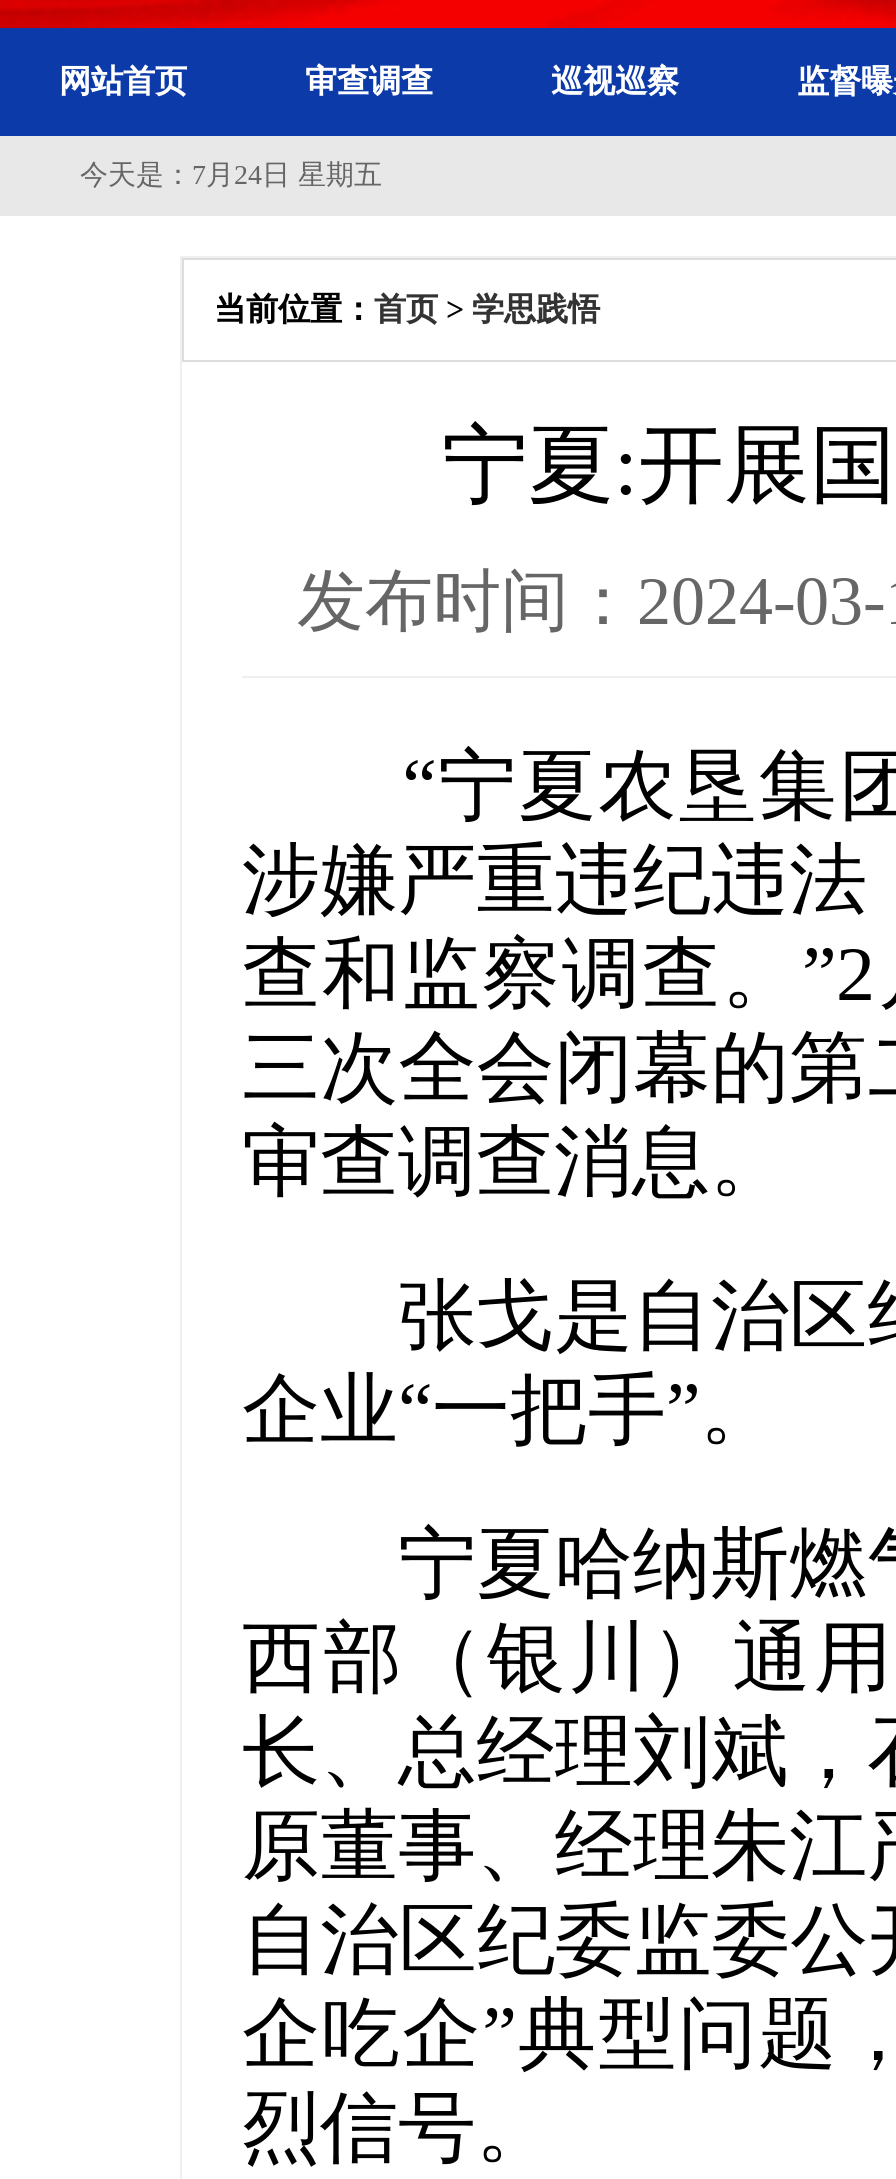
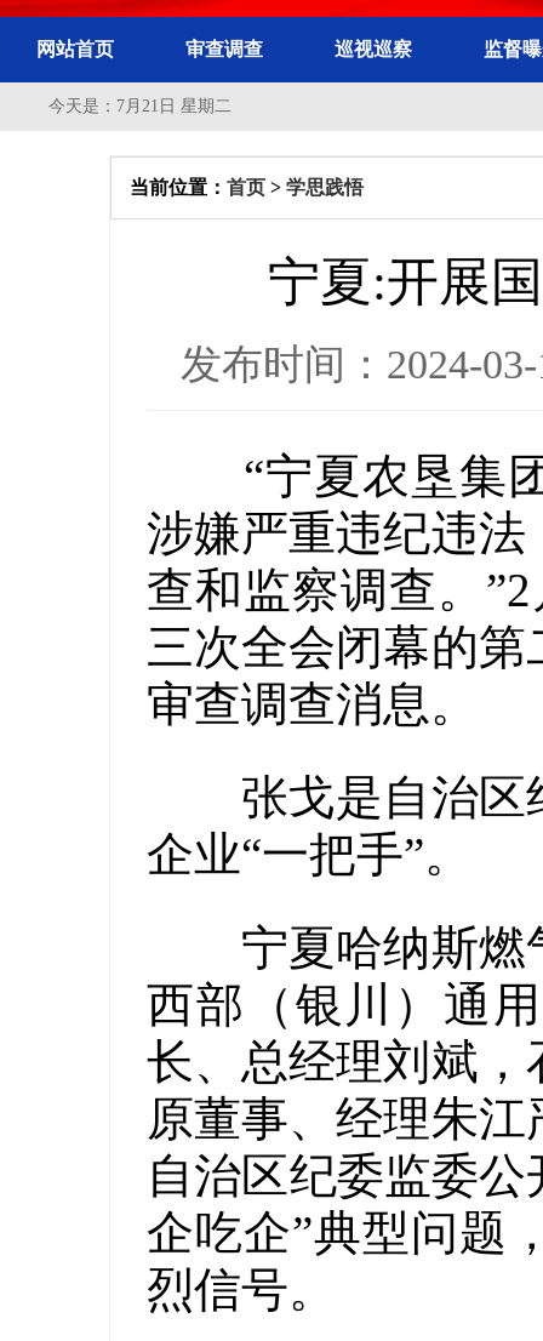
[80,160,398,190] 今天是：7月24日 星期五 -> [48,97,241,115] 今天是：7月21日 星期二

